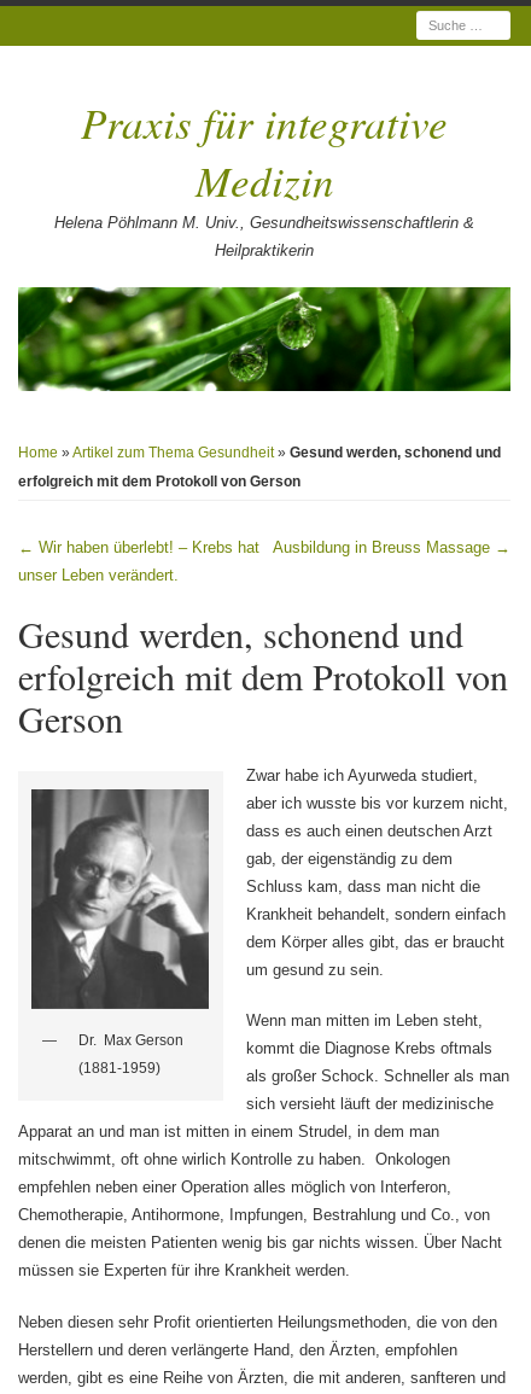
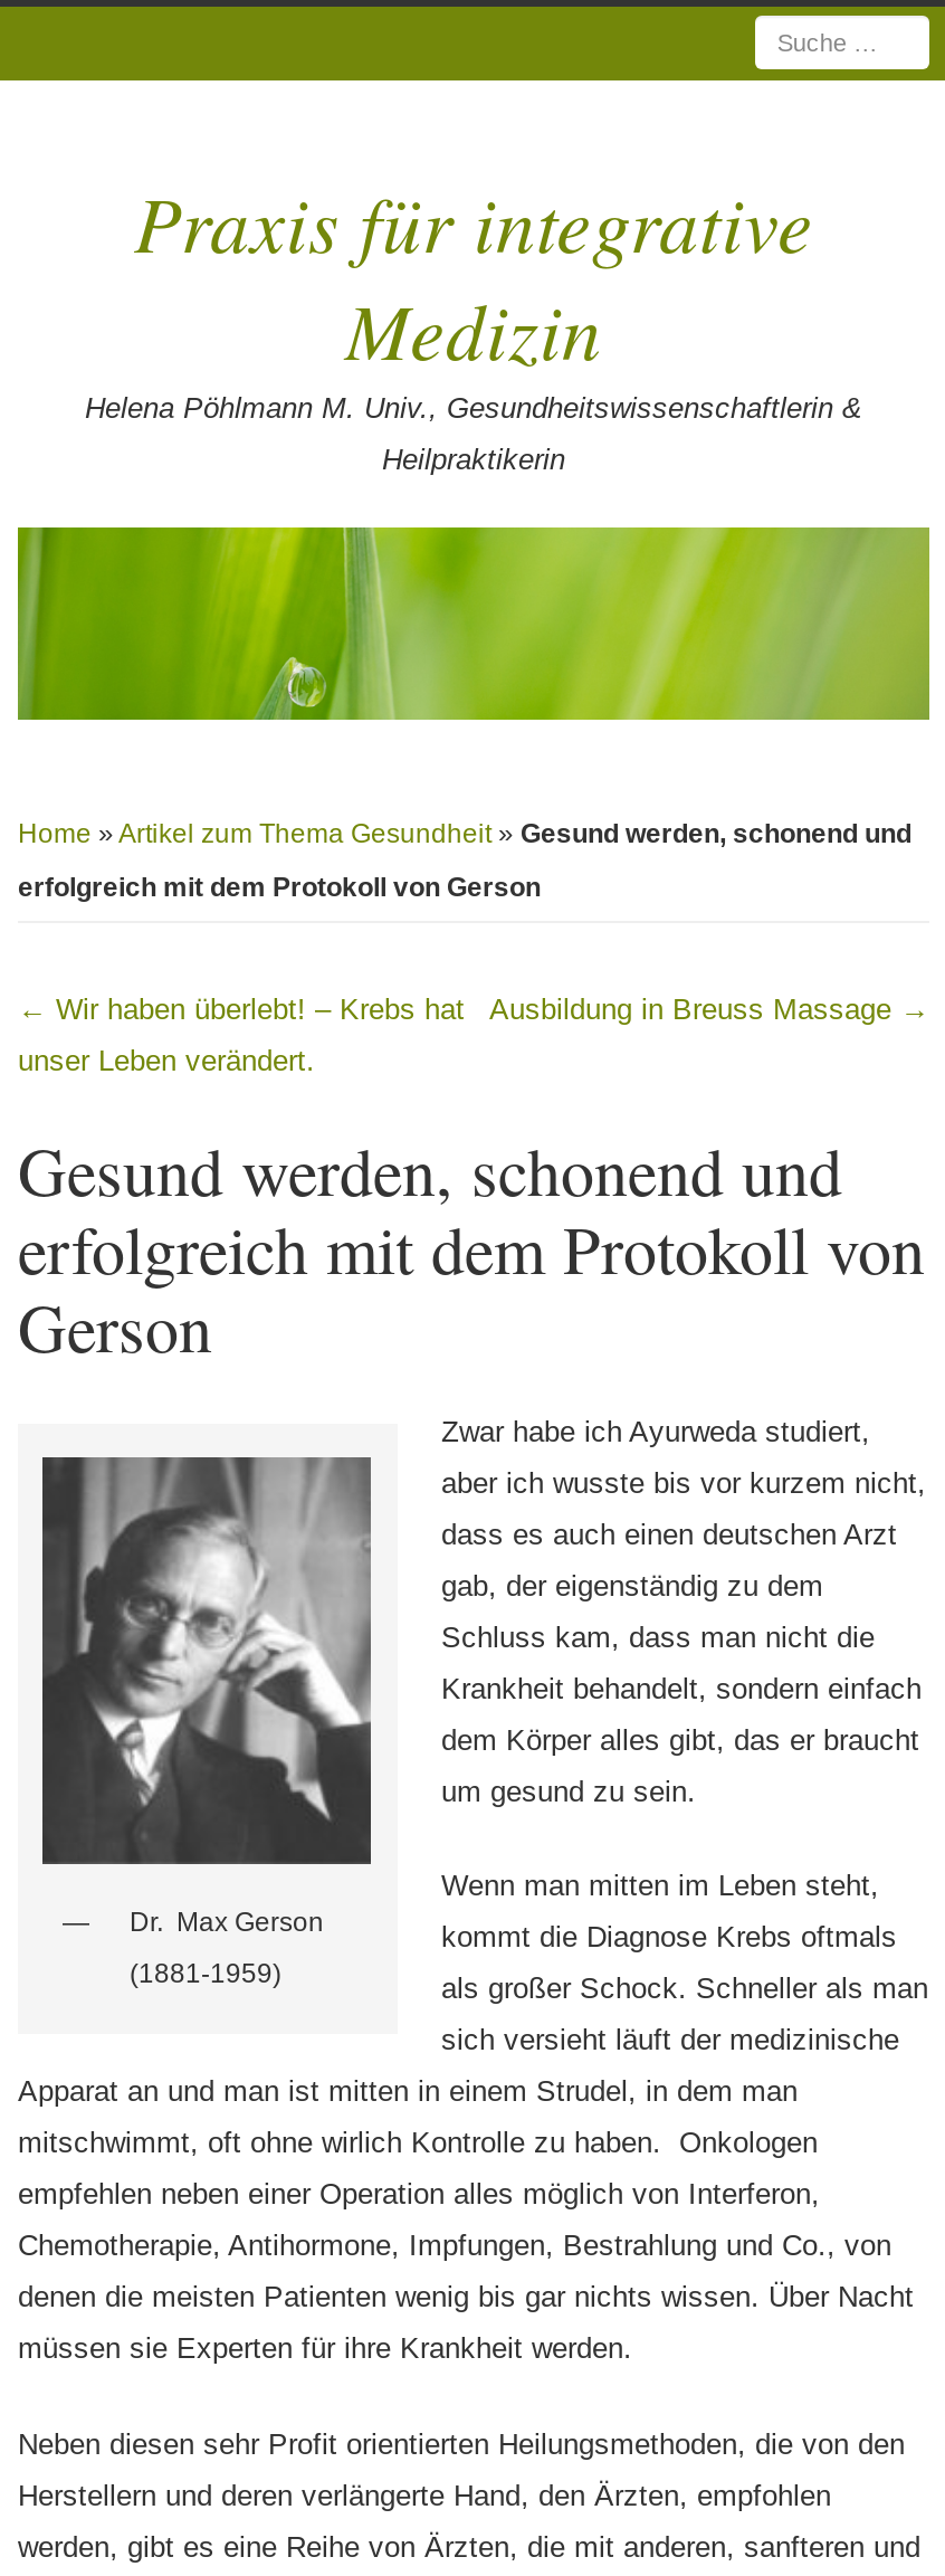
[17,286,512,392] [image] -> [16,525,932,722] [image]

